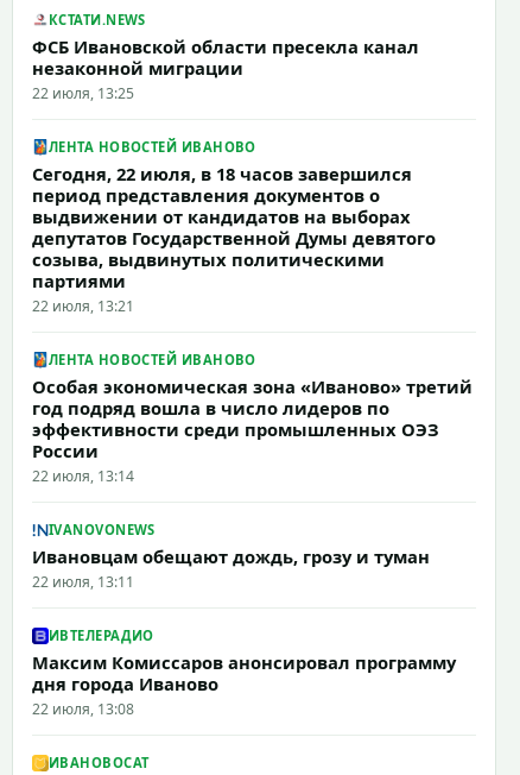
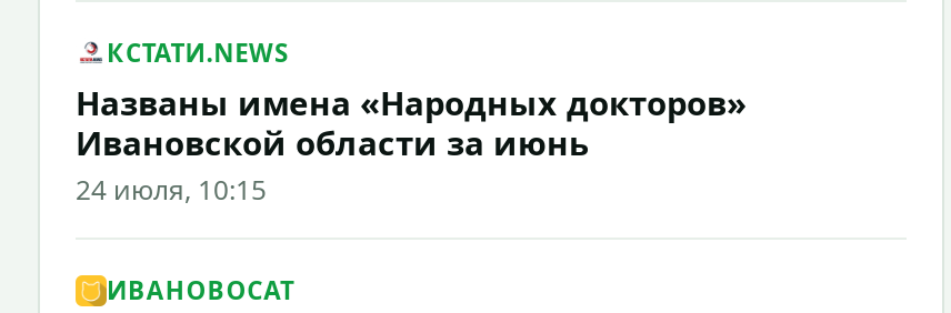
[32,34,473,719] ФСБ Ивановской области пресекла канал | незаконной миграции | 22 июля, 13:25 | ЛЕНТА НОВОСТЕЙ ИВАНОВО | Сегодня, 22 июля, в 18 часов завершился | период представления документов о | выдвижении от кандидатов на выборах | депутатов Государственной Думы девятого | созыва, выдвинутых политическими | партиями | 22 июля, 13:21 | ЛЕНТА НОВОСТЕЙ ИВАНОВО | Особая экономическая зона «Иваново» третий | год подряд вошла в число лидеров по | эффективности среди промышленных ОЭЗ | России | 22 июля, 13:14 | IVANOVONEWS | Ивановцам обещают дождь, грозу и туман | 22 июля, 13:11 | ИВТЕЛЕРАДИО | Максим Комиссаров анонсировал программу | дня города Иваново | 22 июля, 13:08 -> [76,79,747,208] Названы имена «Народных докторов» | Ивановской области за июнь | 24 июля, 10:15

